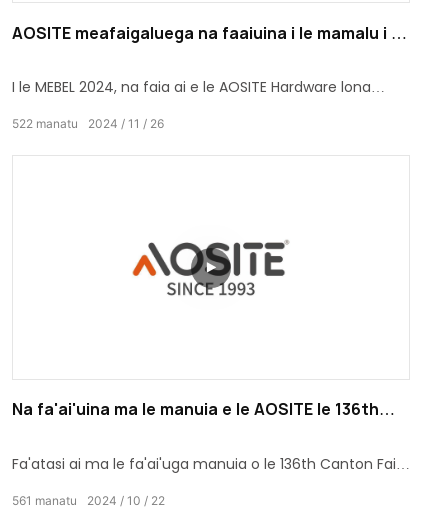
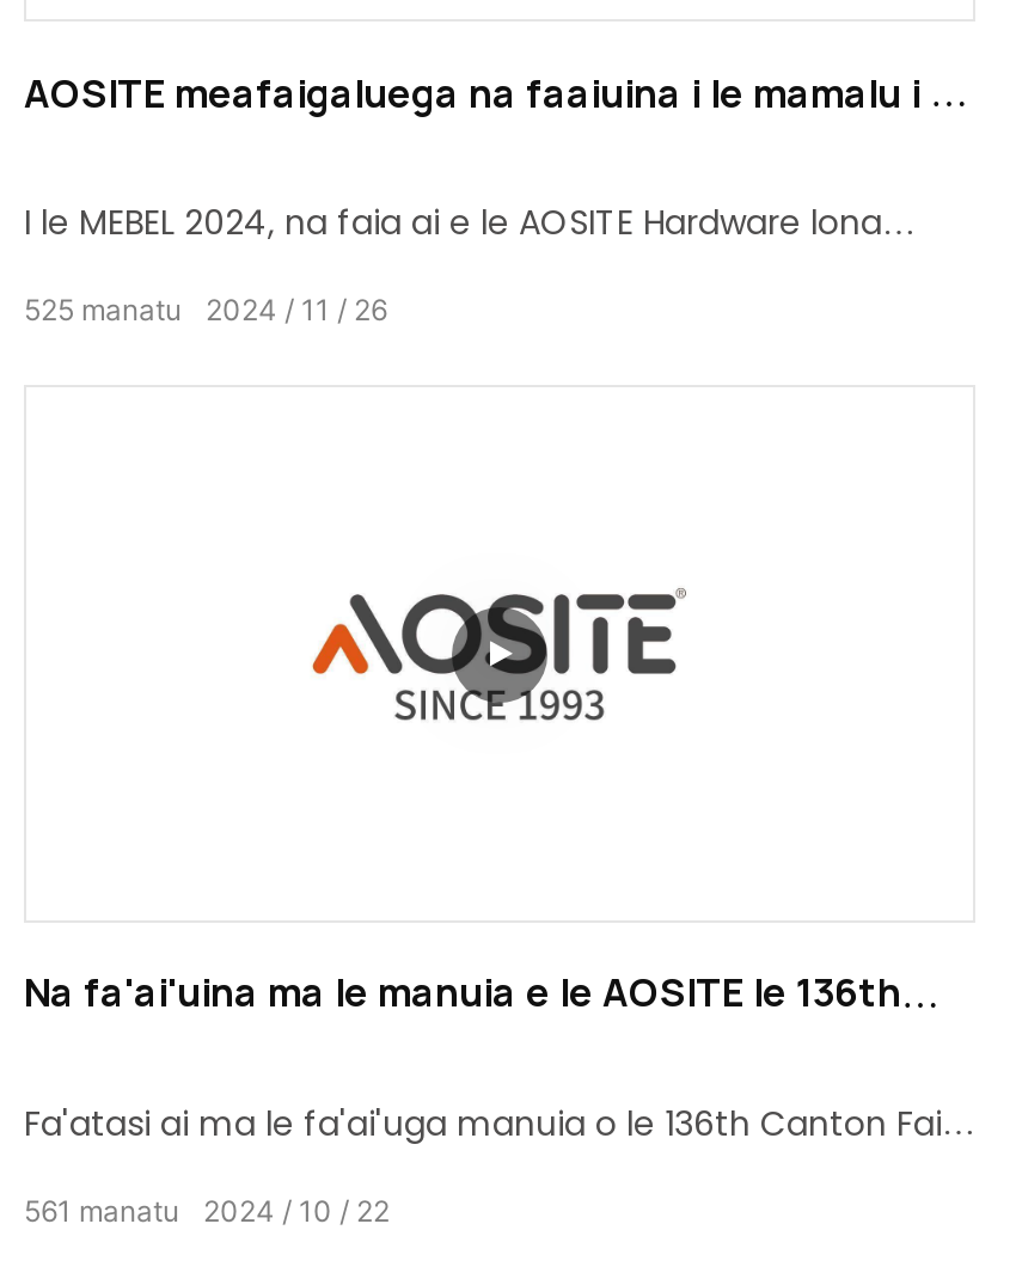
[12,116,164,131] 522 manatu 2024 11 26 -> [24,291,387,327] 525 manatu 2024 11 26

